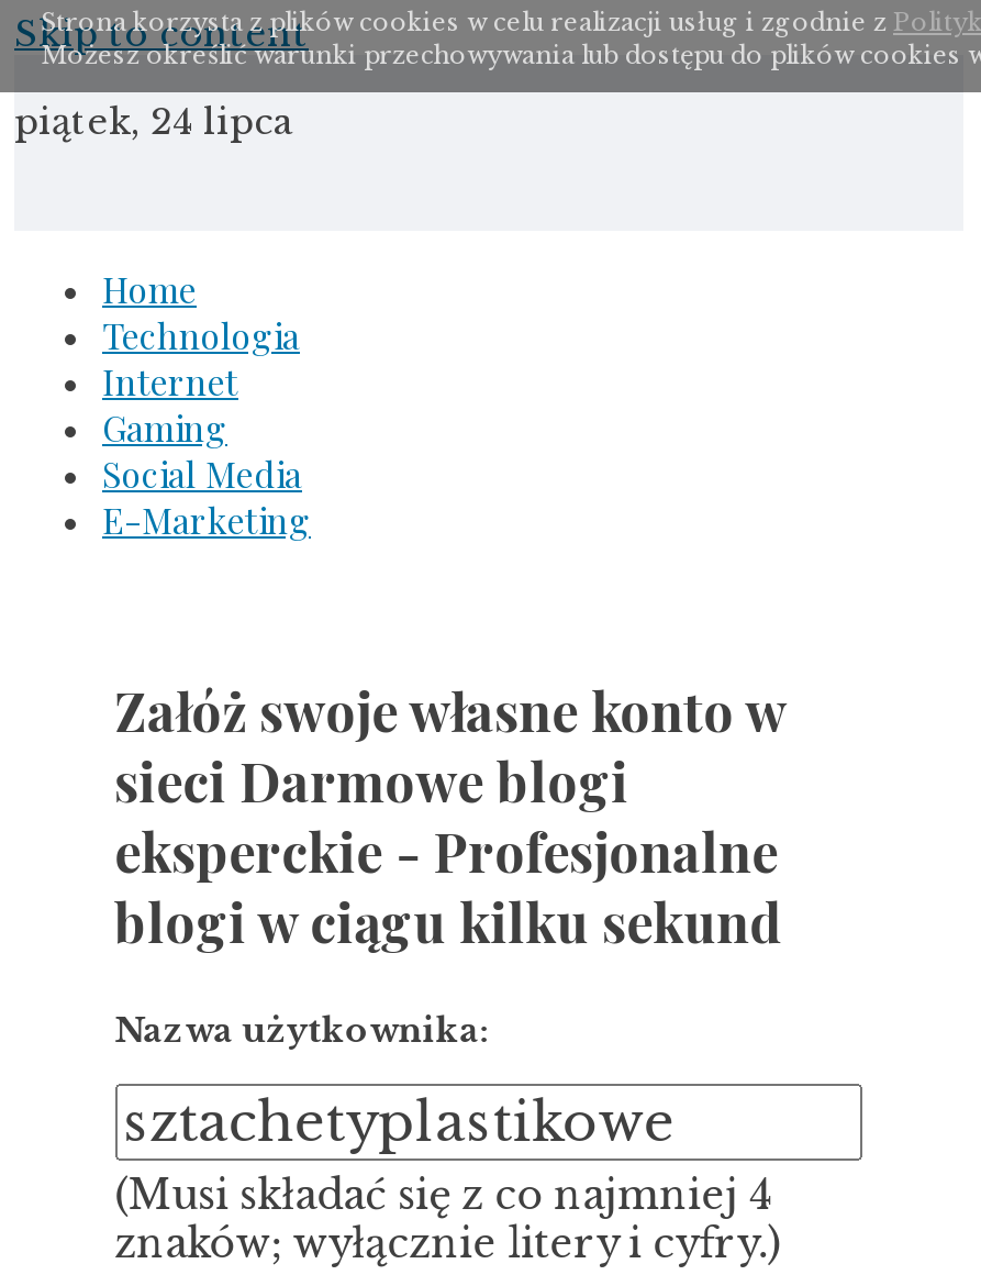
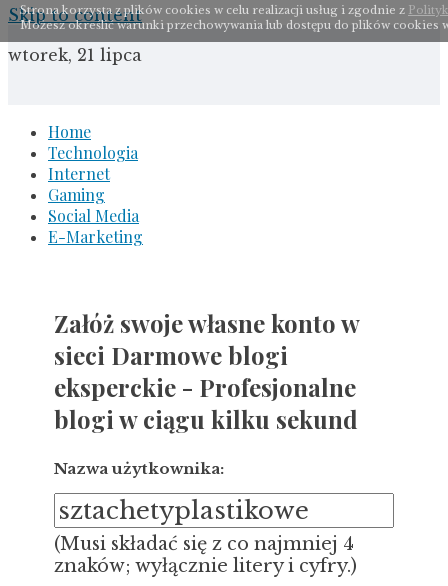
[14,99,296,143] piątek, 24 lipca -> [8,45,142,65] wtorek, 21 lipca

